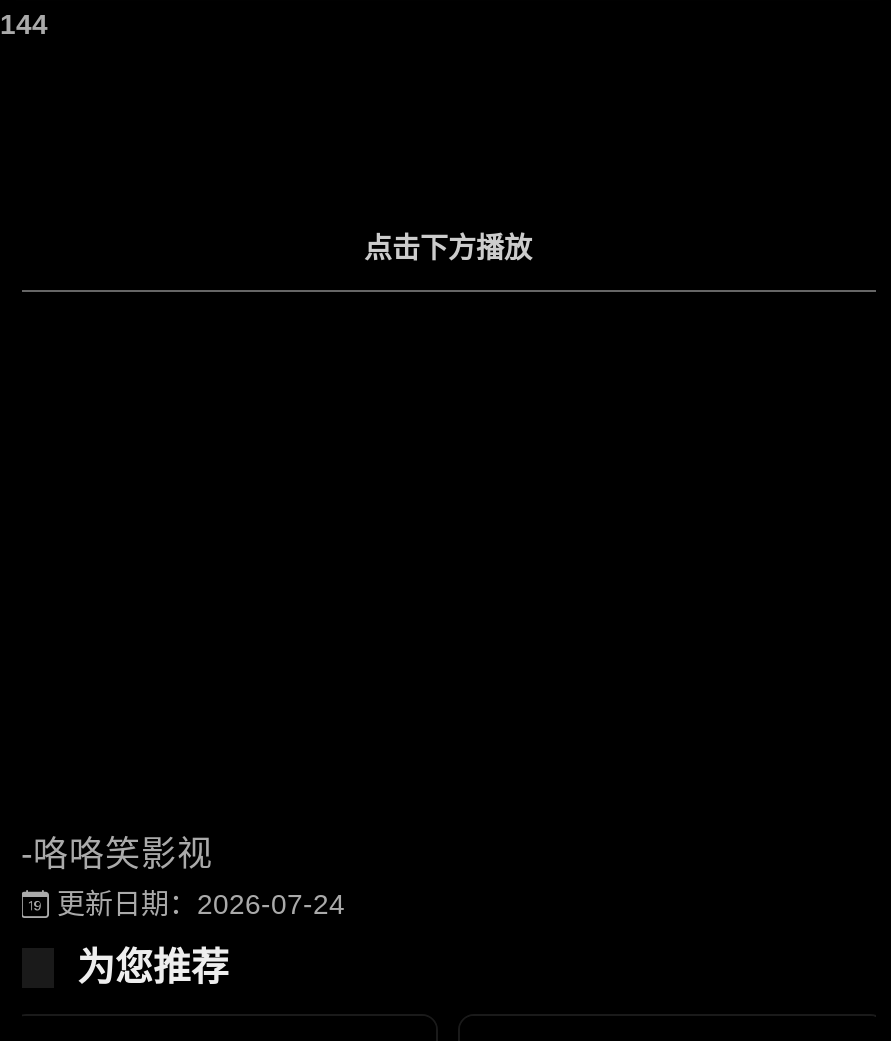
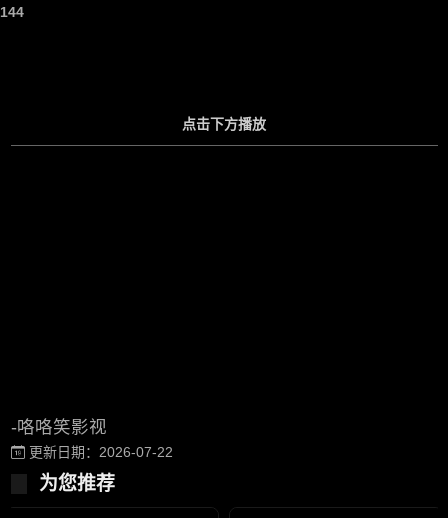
[49,888,345,920] 更新日期：2026-07-24 -> [24,444,172,460] 更新日期：2026-07-22

